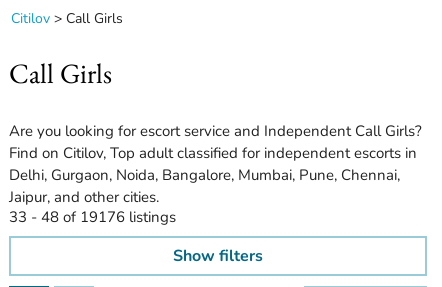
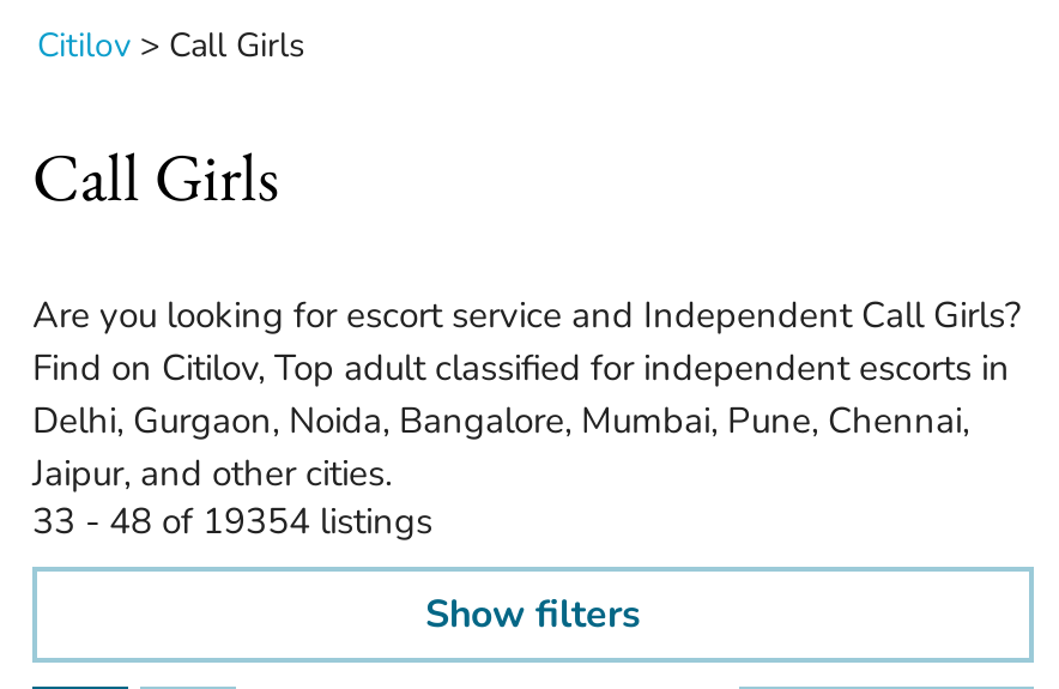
[9,207,176,227] 33 - 48 of 19176 listings -> [32,497,432,545] 33 - 48 of 19354 listings

